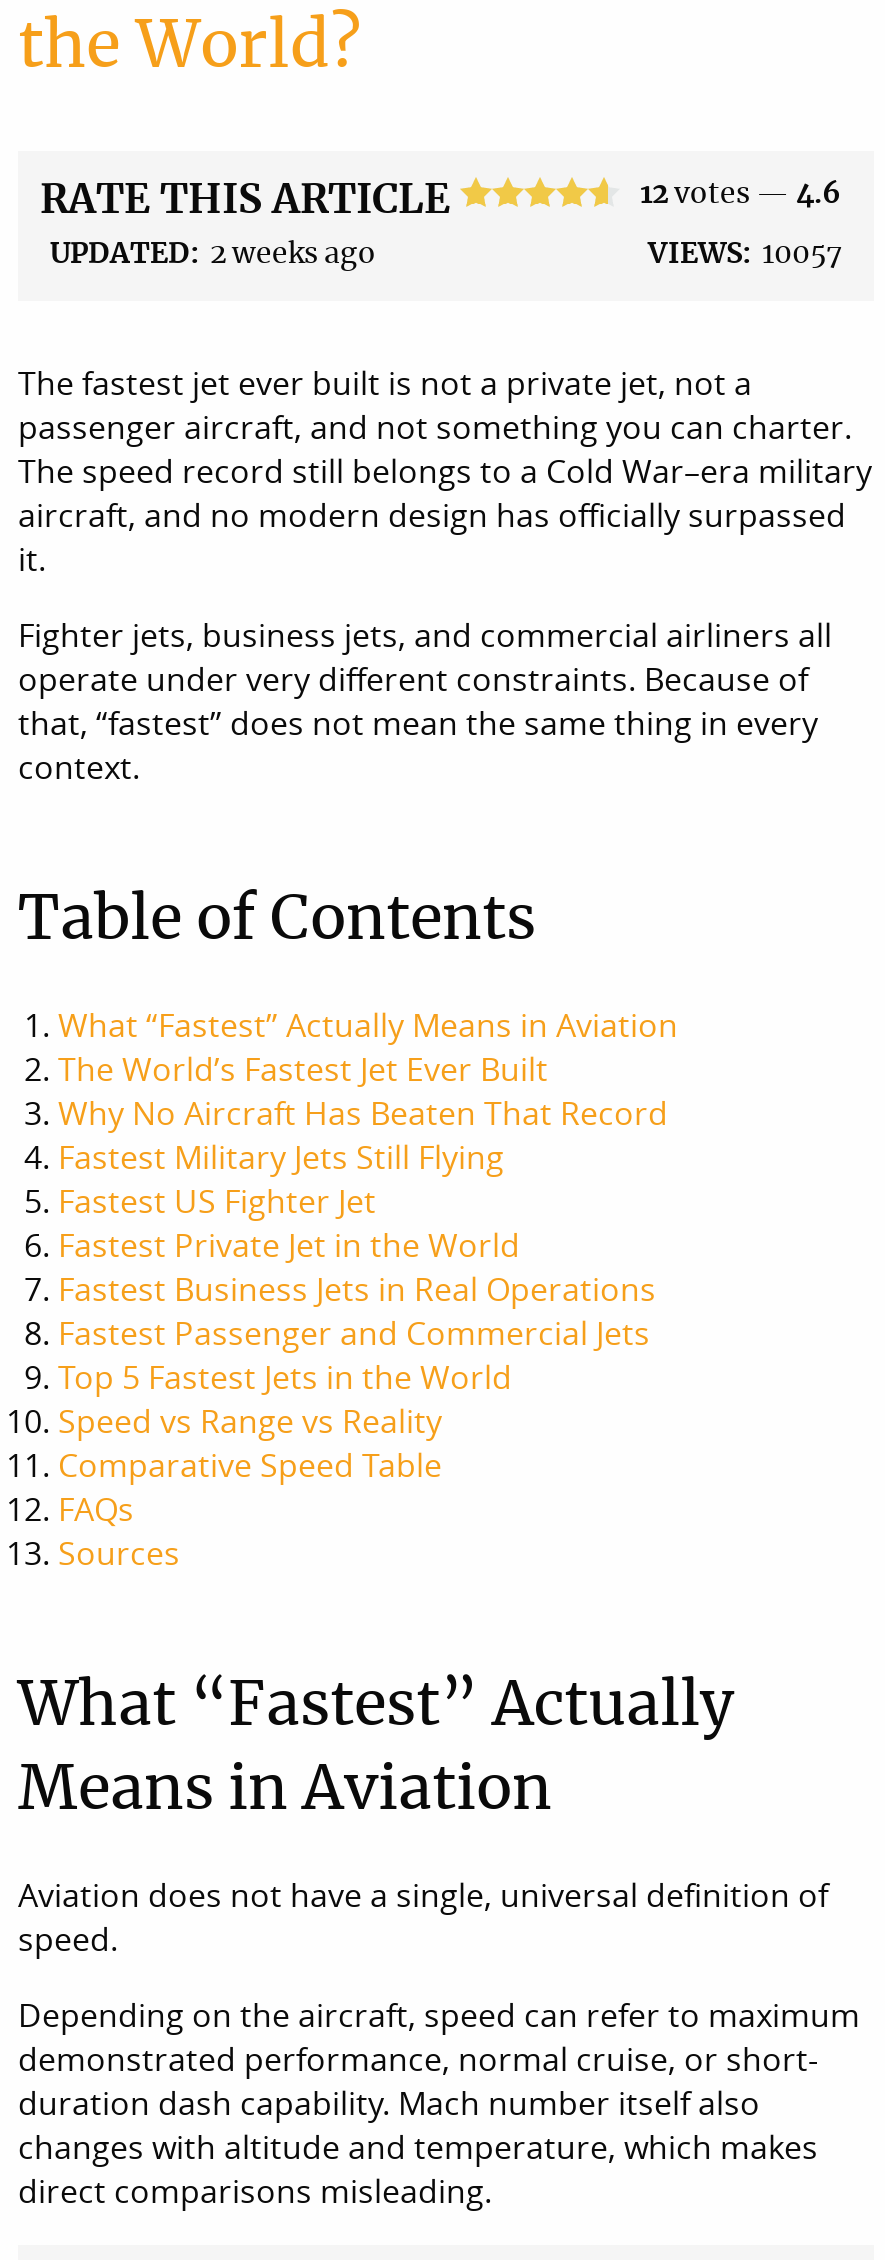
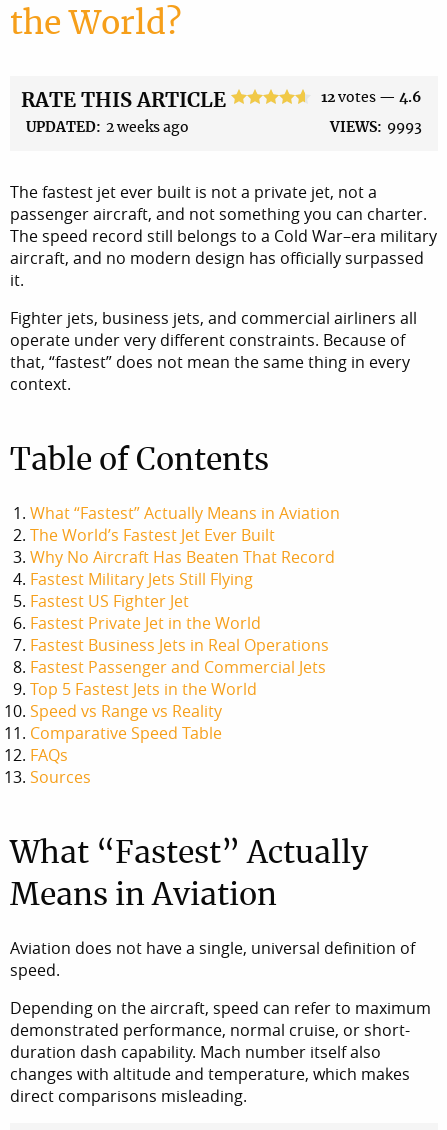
[648,240,842,268] VIEWS: 10057 -> [330,121,422,135] VIEWS: 9993

